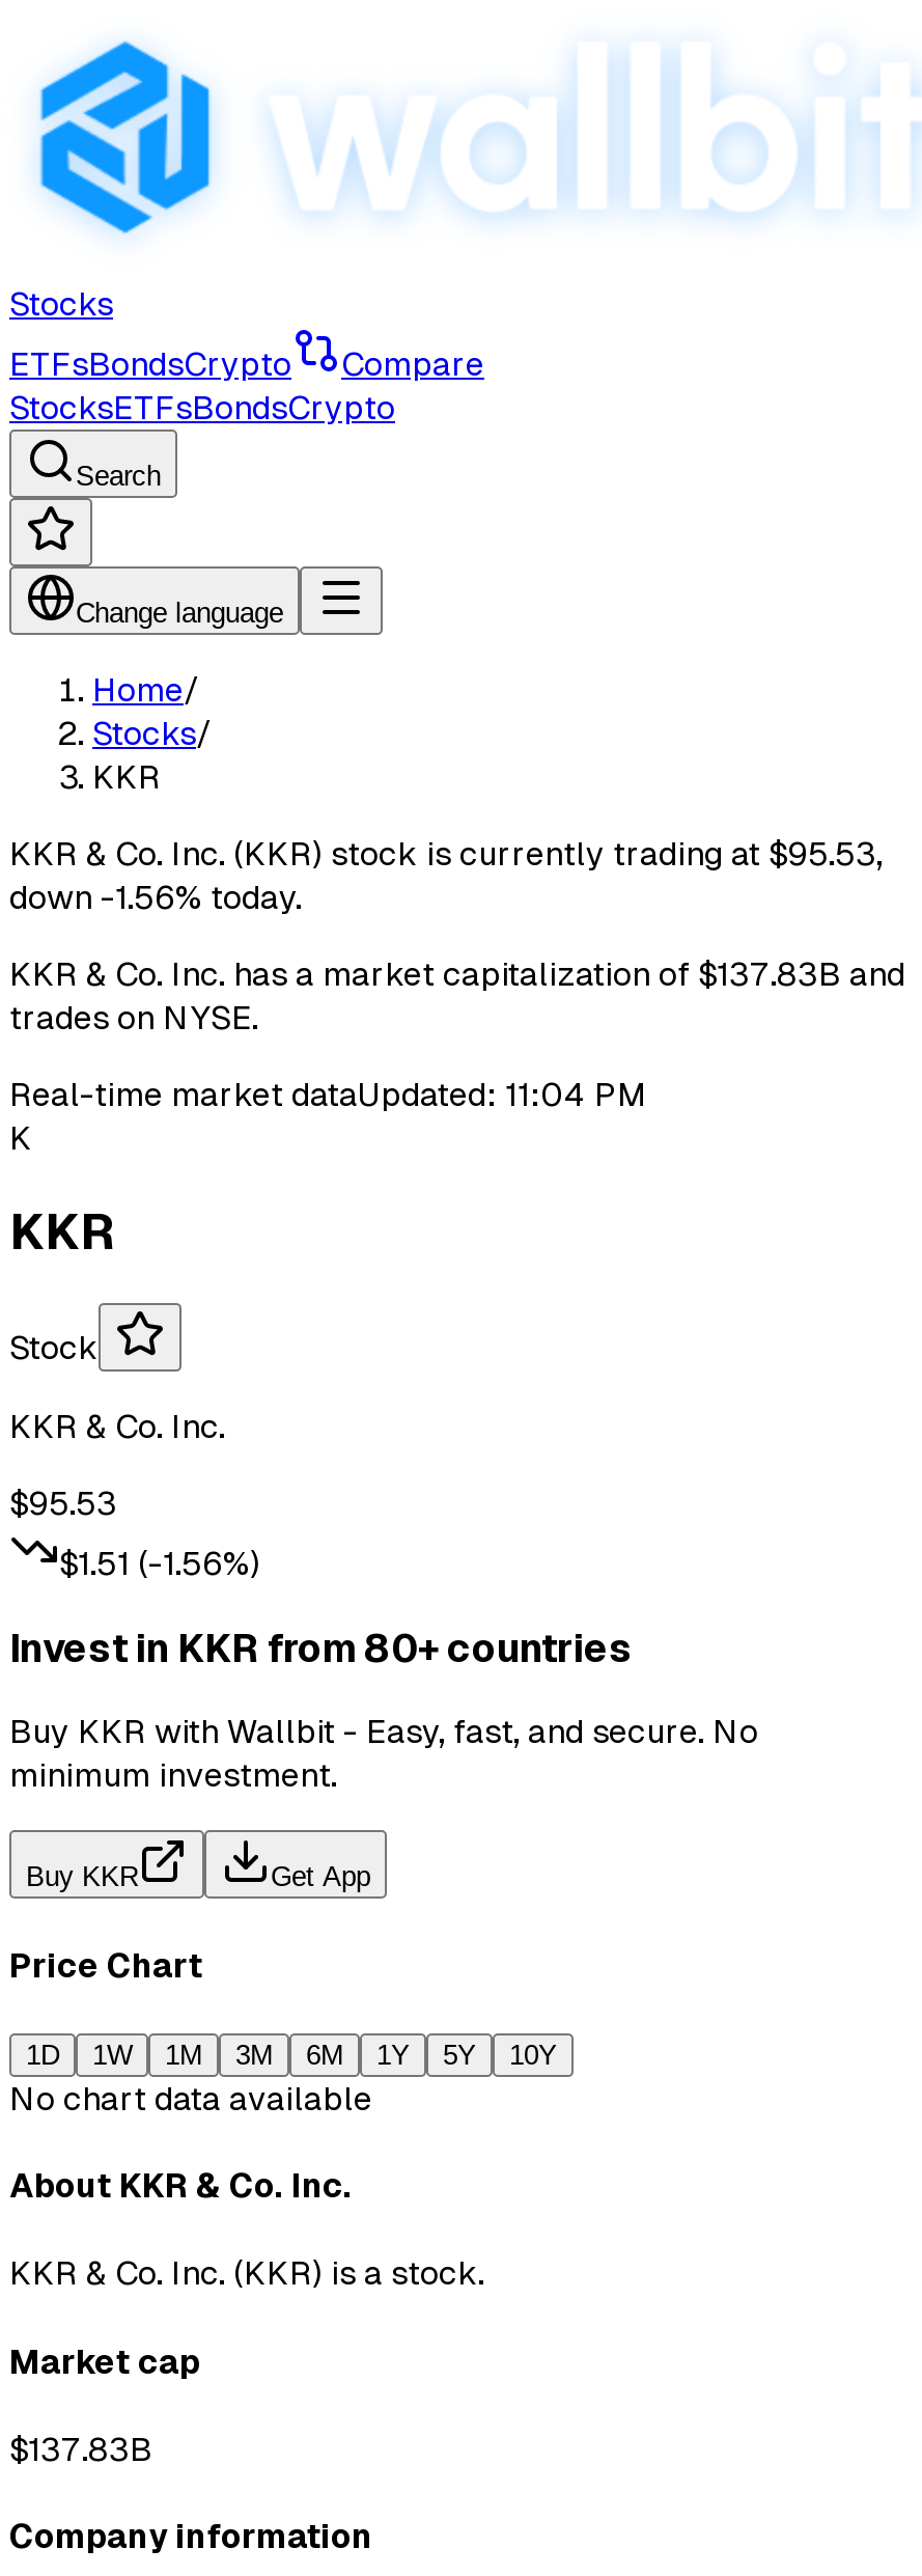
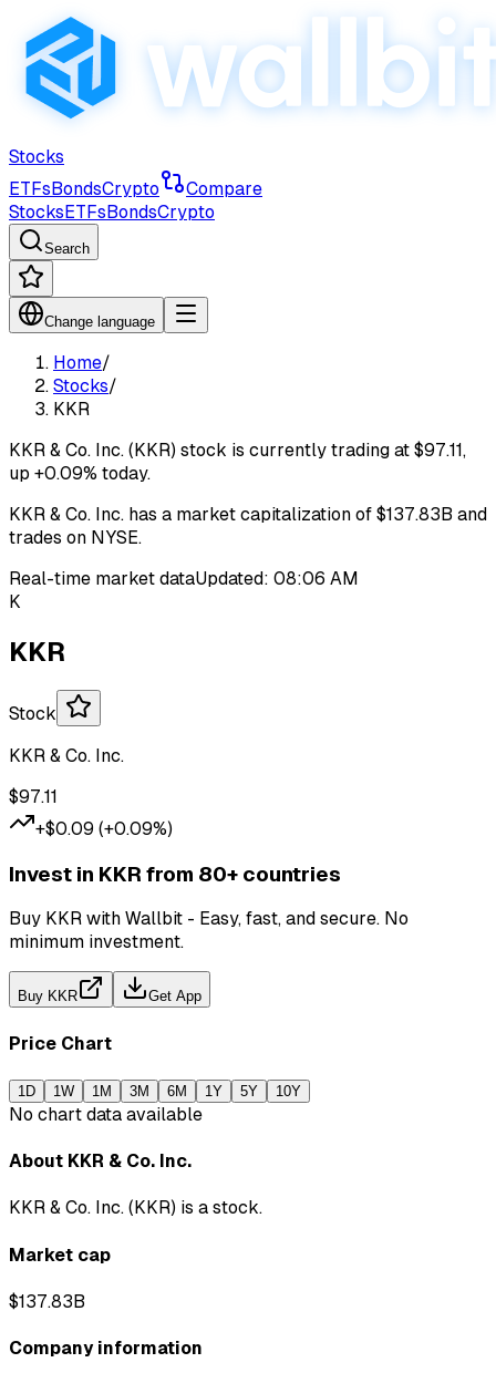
[9,834,883,874] KKR & Co. Inc. (KKR) stock is currently trading at $95.53, -> [9,440,466,461] KKR & Co. Inc. (KKR) stock is currently trading at $97.11,
[9,878,302,917] down -1.56% today. -> [9,463,151,484] up +0.09% today.
[9,1075,648,1114] Real-time market dataUpdated: 11:04 PM -> [9,568,359,589] Real-time market dataUpdated: 08:06 AM
[9,1483,117,1523] $95.53 -> [9,786,58,807] $97.11
[59,1543,260,1583] $1.51 (-1.56%) -> [35,818,173,839] +$0.09 (+0.09%)

